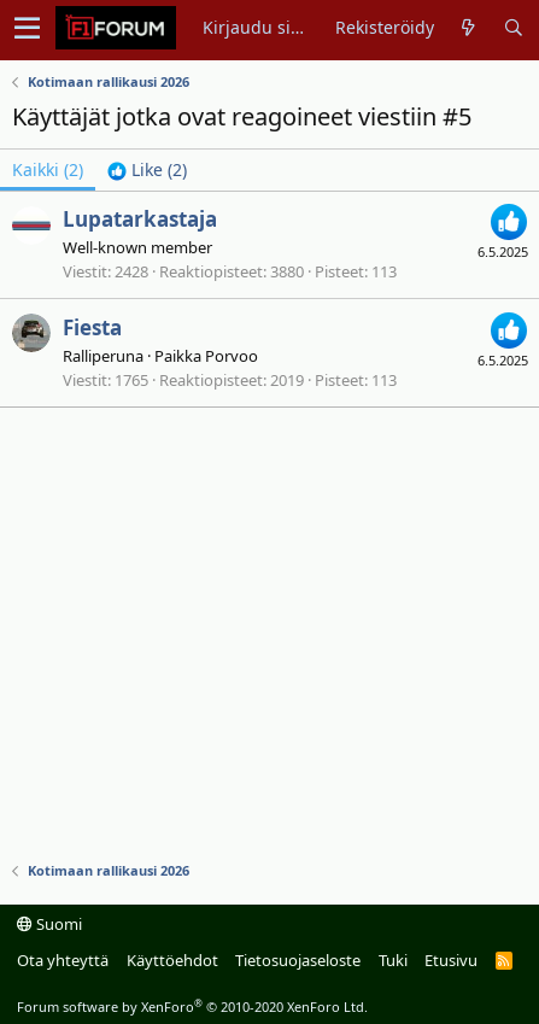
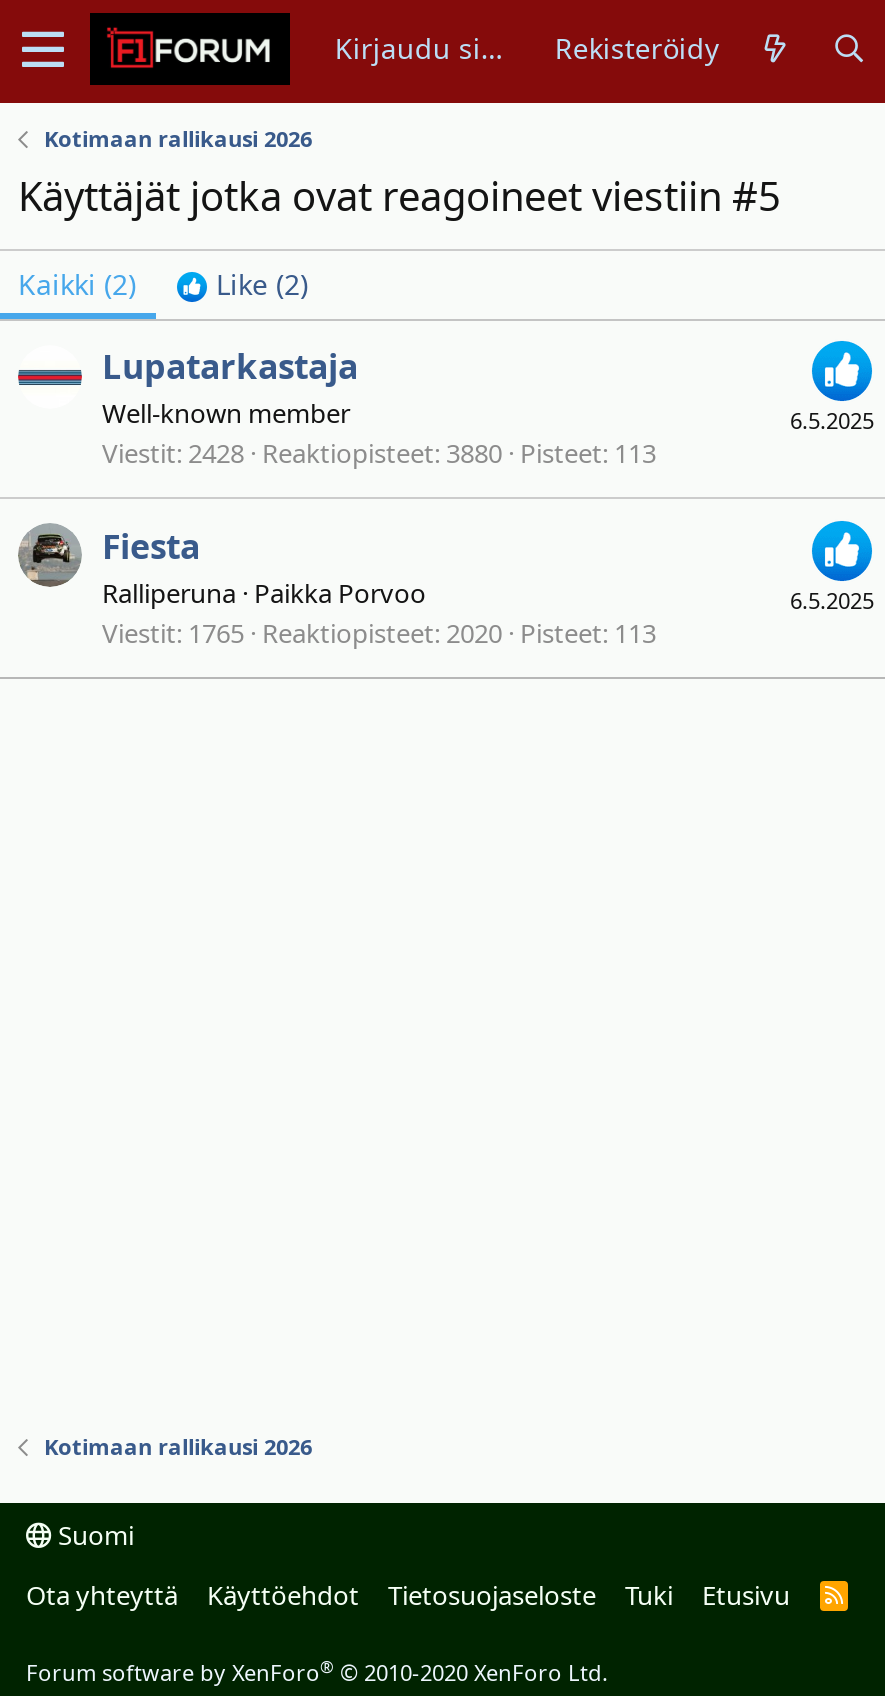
[63,369,397,391] Viestit 1765 Reaktiopisteet 2019 Pisteet 113 -> [102,615,656,651] Viestit 1765 Reaktiopisteet 2020 Pisteet 113

